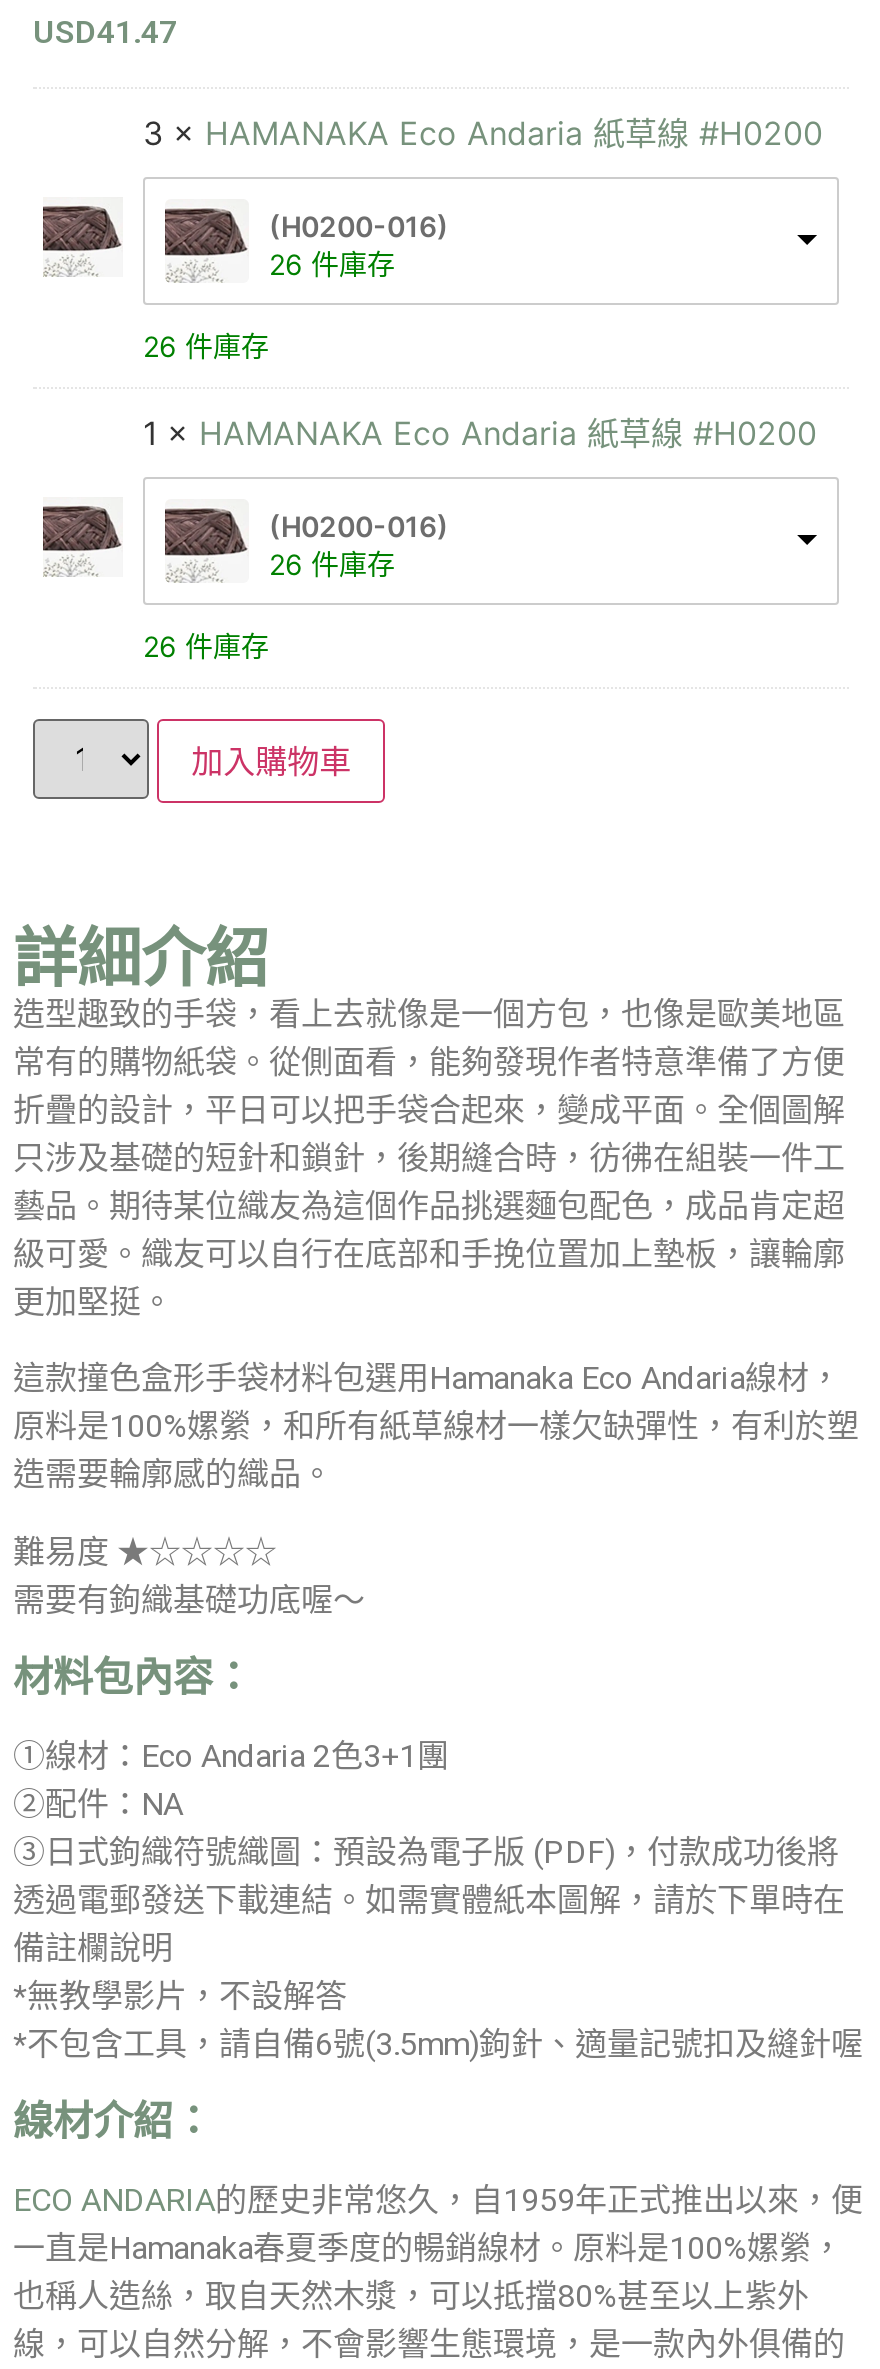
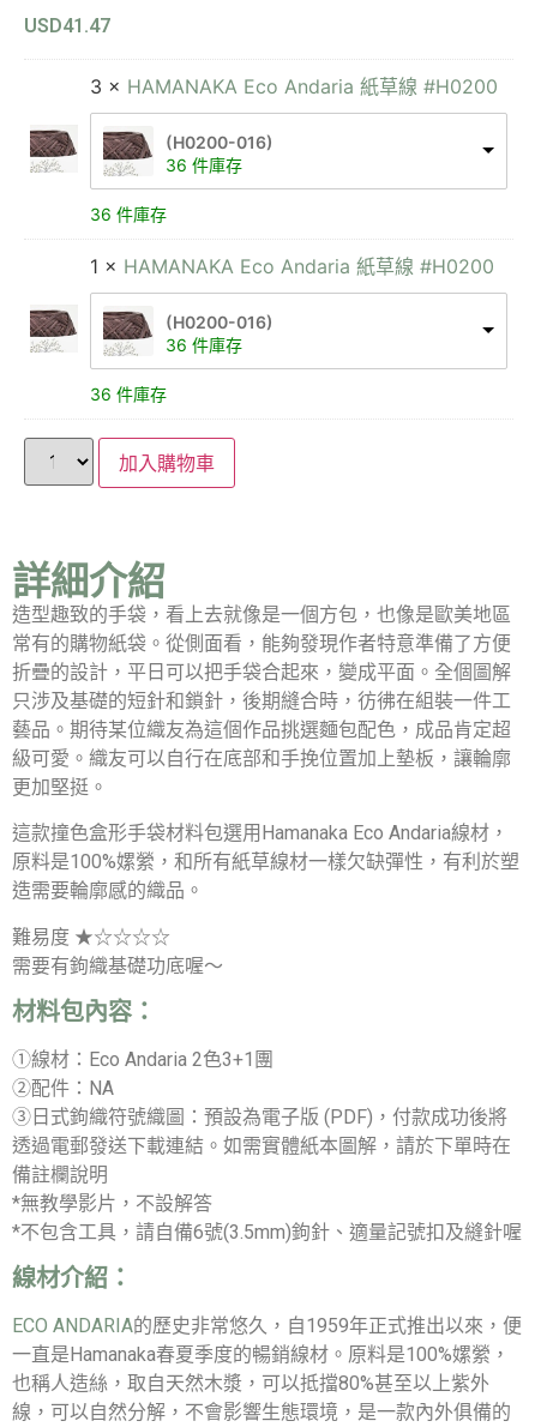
[269,246,395,280] 26 件庫存 -> [166,154,242,175] 36 件庫存
[143,328,269,362] 26 件庫存 -> [90,203,167,224] 36 件庫存
[269,547,395,581] 26 件庫存 -> [166,334,242,355] 36 件庫存
[143,629,269,663] 26 件庫存 -> [90,383,167,404] 36 件庫存

